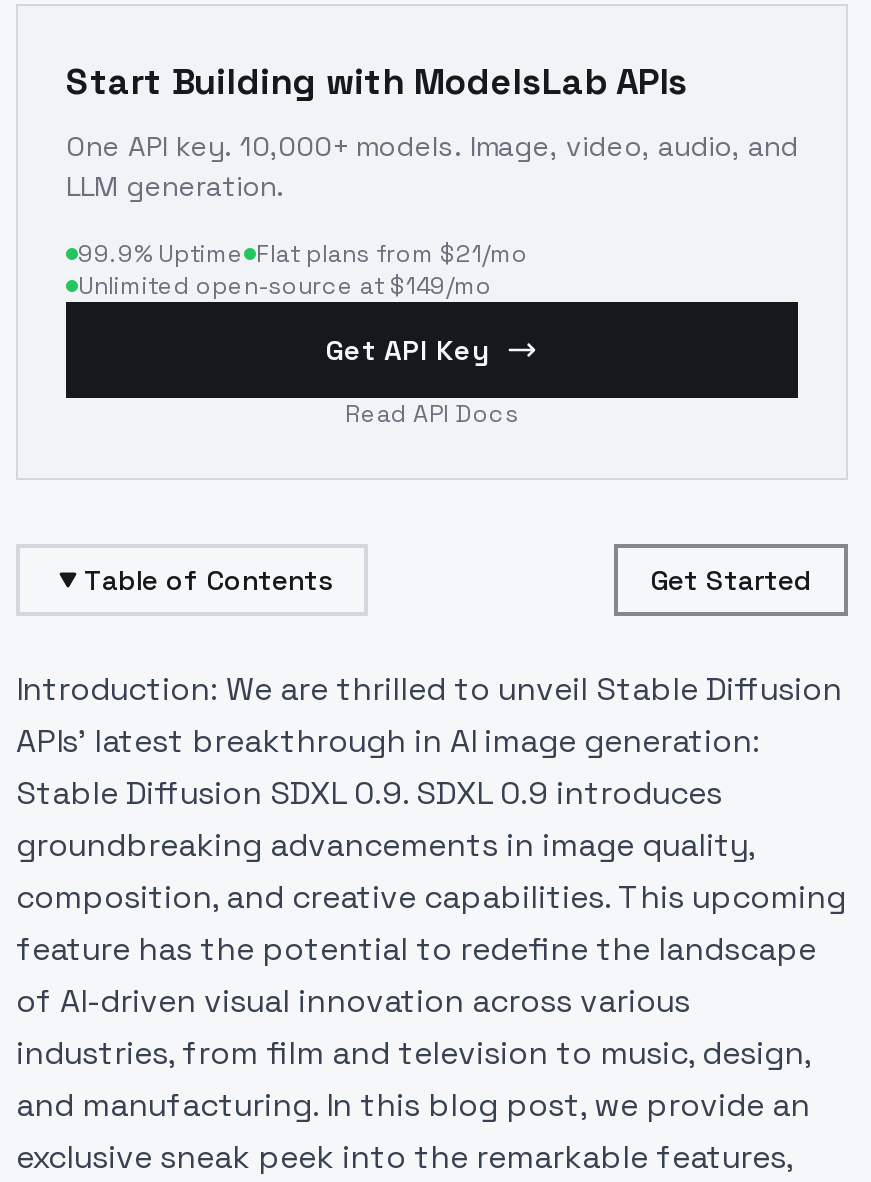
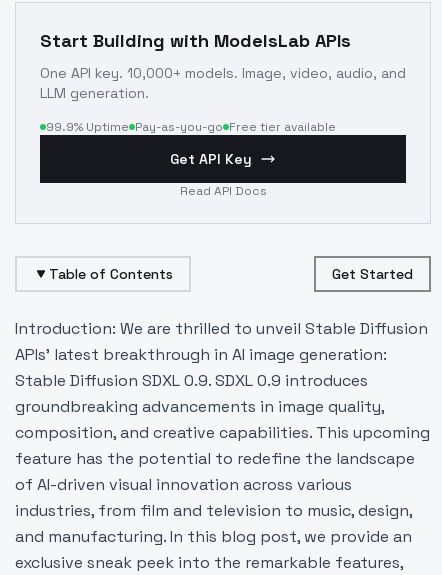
[78,237,528,301] 99.9% Uptime Flat plans from $21/mo | Unlimited open-source at $149/mo -> [46,119,336,135] 99.9% Uptime Pay-as-you-go Free tier available

